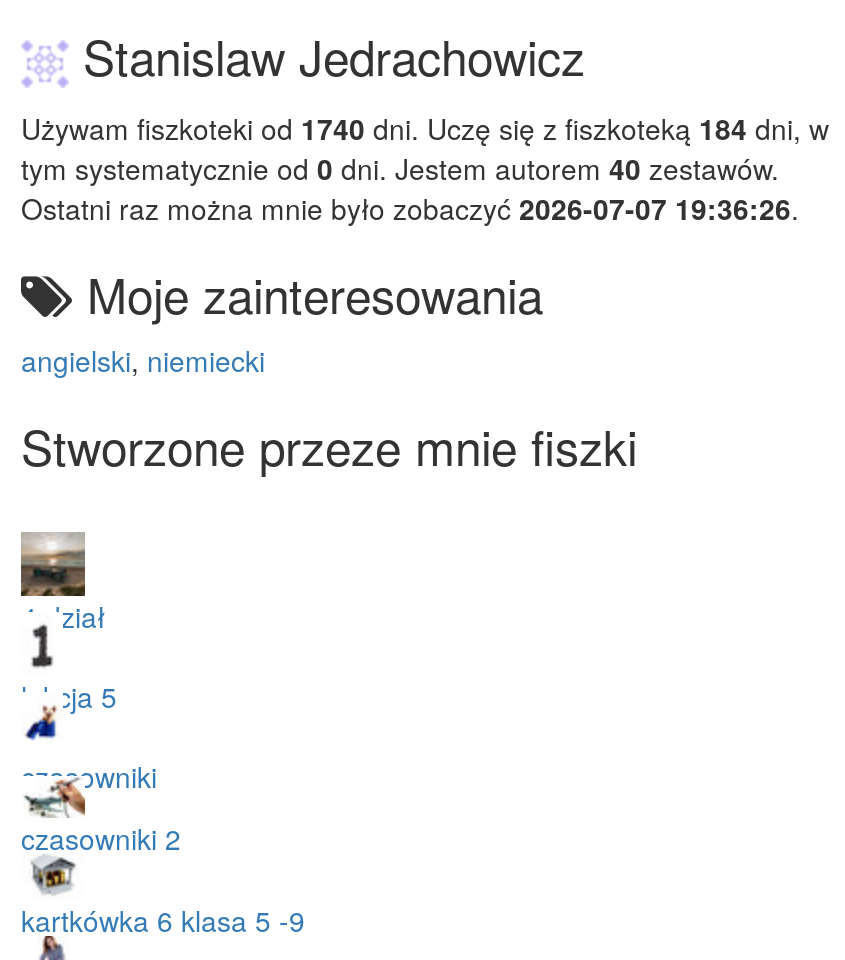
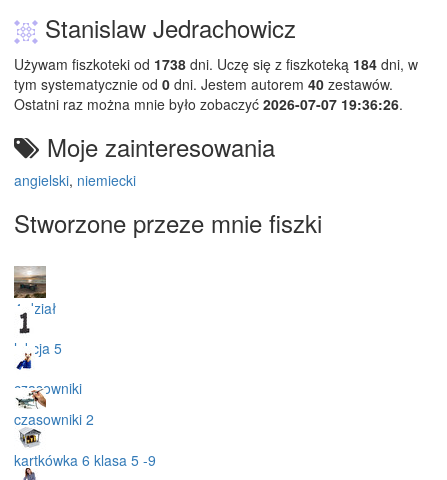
[21,107,829,147] Używam fiszkoteki od 1740 dni. Uczę się z fiszkoteką 184 dni, w -> [14,54,418,74] Używam fiszkoteki od 1738 dni. Uczę się z fiszkoteką 184 dni, w

